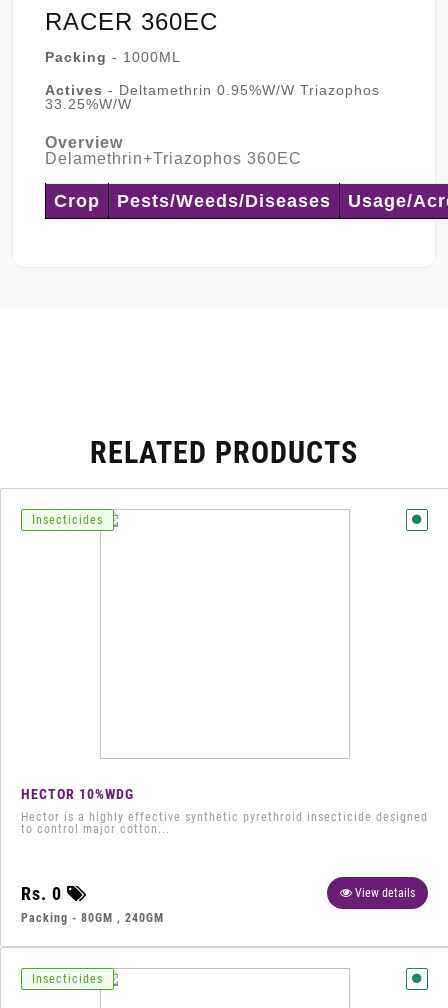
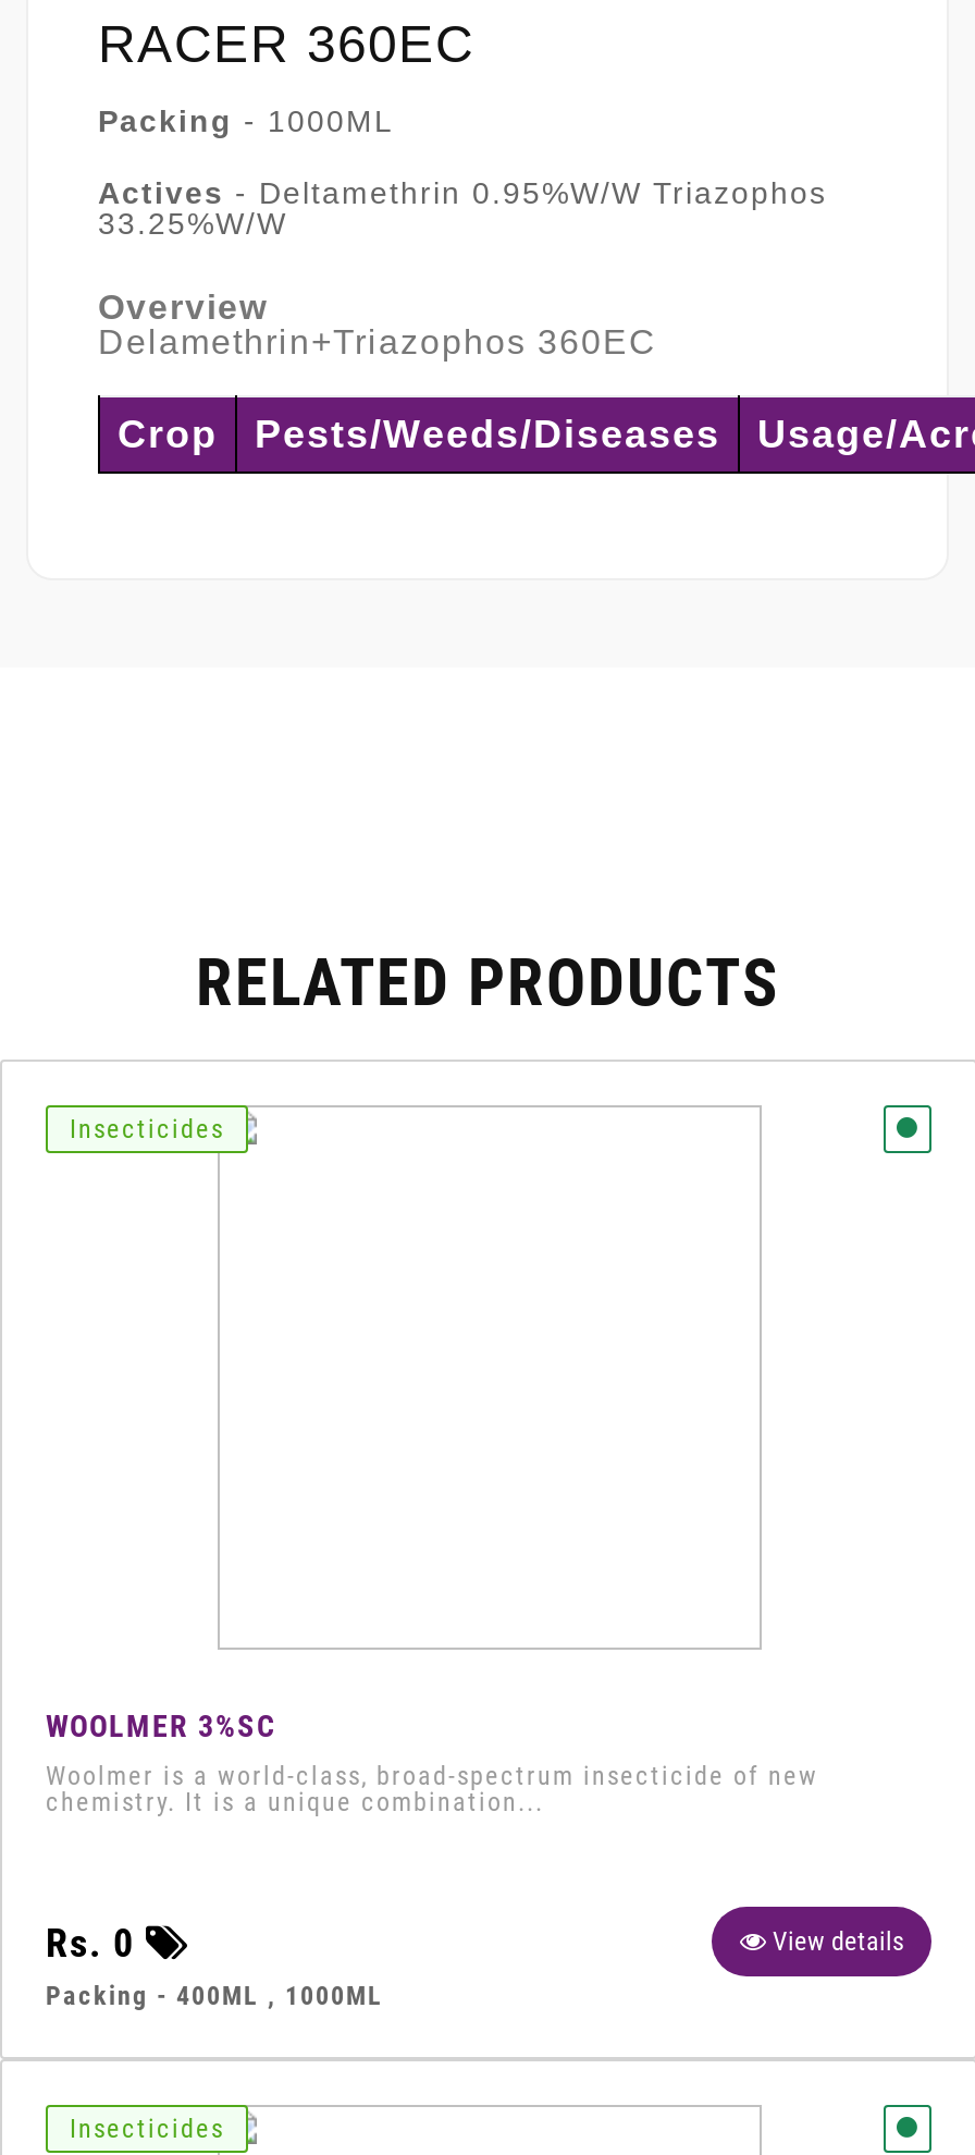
[21,786,134,802] HECTOR 10%WDG -> [46,1709,276,1744] WOOLMER 3%SC
[21,810,428,836] Hector is a highly effective synthetic pyrethroid insecticide designed | to control major cotton... -> [46,1761,818,1818] Woolmer is a world-class, broad-spectrum insecticide of new | chemistry. It is a unique combination...
[21,911,164,925] Packing - 80GM , 240GM -> [46,1981,383,2012] Packing - 400ML , 1000ML

